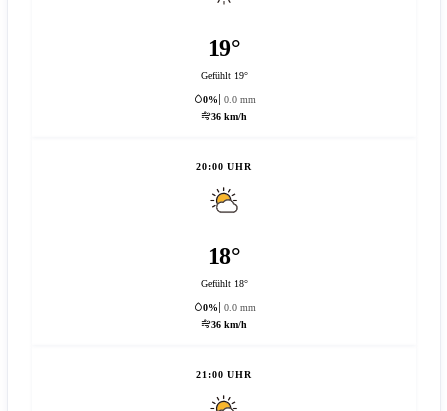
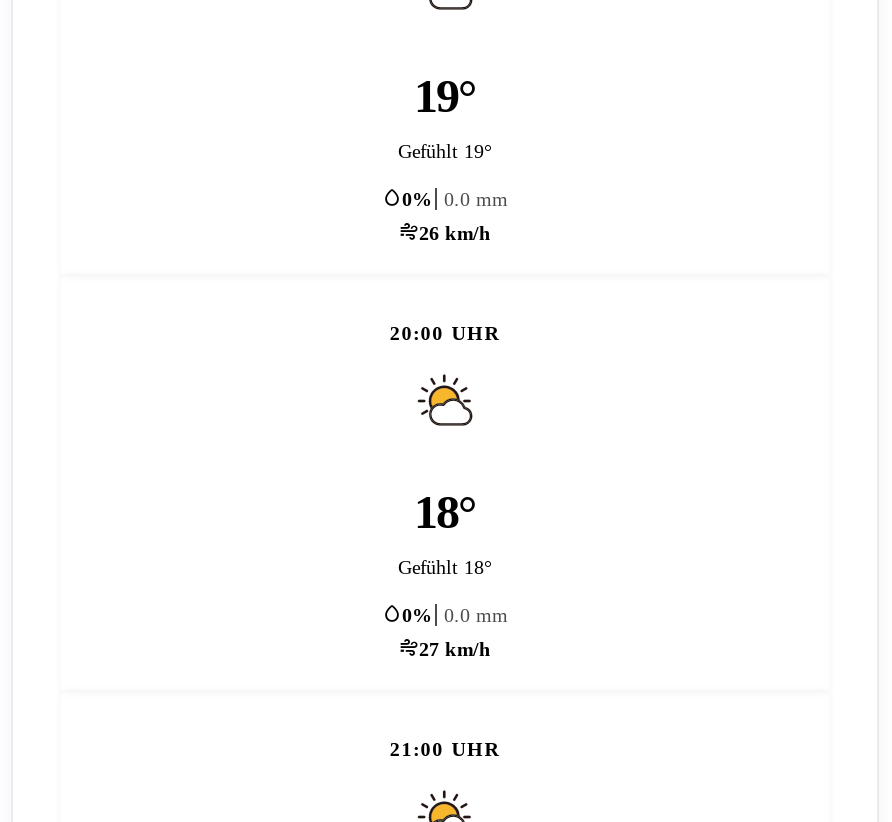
[211,111,247,122] 36 km/h -> [419,221,491,243] 26 km/h
[211,319,247,330] 36 km/h -> [419,637,491,659] 27 km/h

